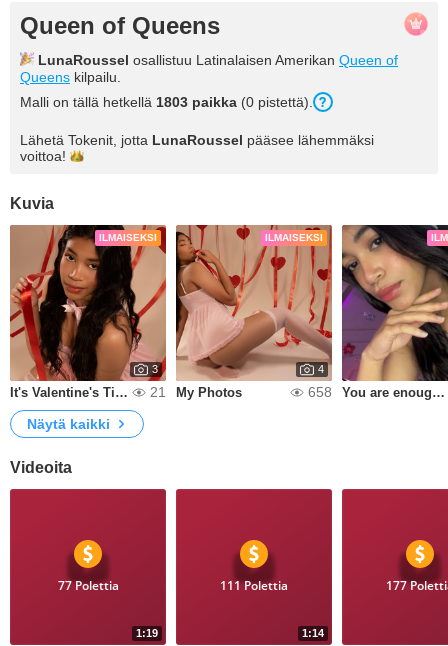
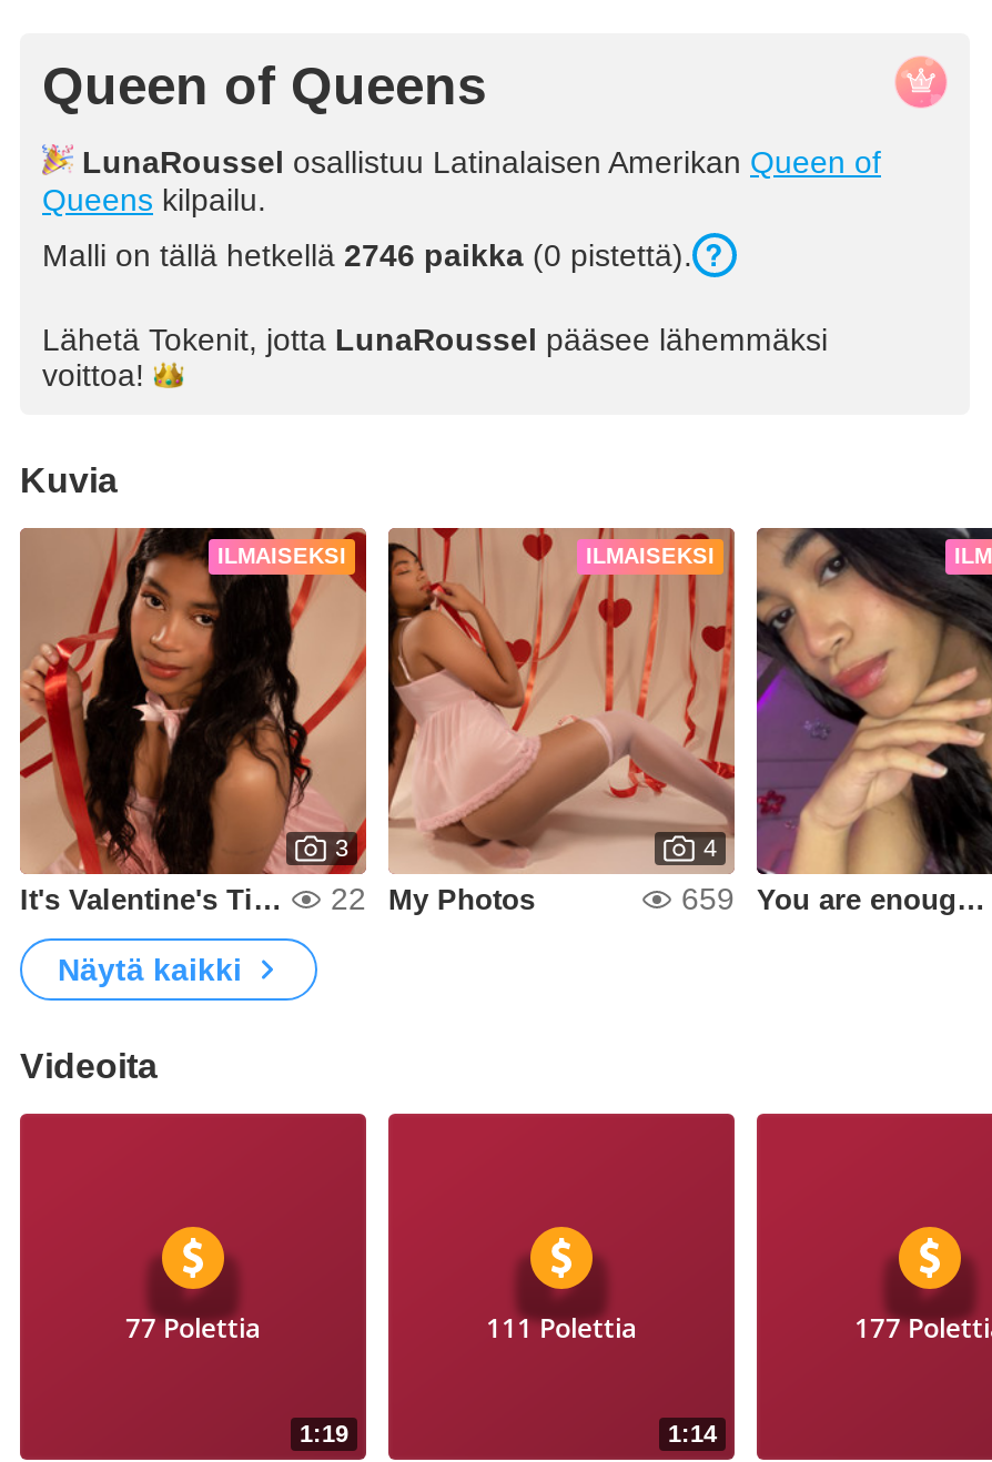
[20,94,313,110] Malli on tällä hetkellä 1803 paikka (0 pistettä). -> [42,237,692,273] Malli on tällä hetkellä 2746 paikka (0 pistettä).
[150,384,166,400] 21 -> [331,881,366,916] 22
[308,384,332,400] 658 -> [681,881,735,916] 659

